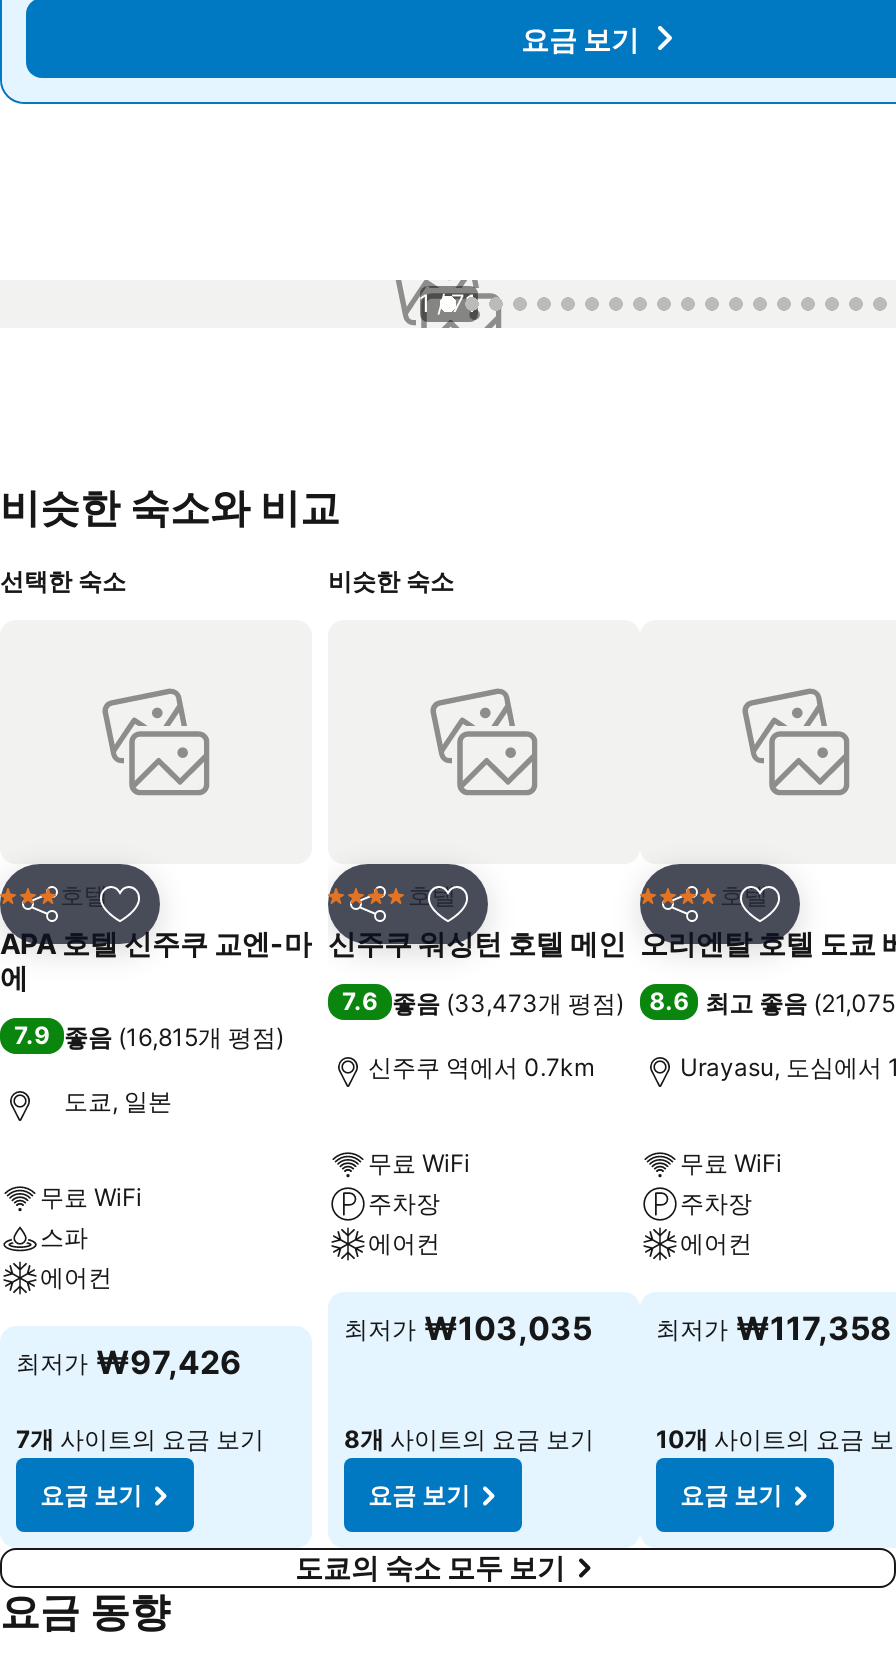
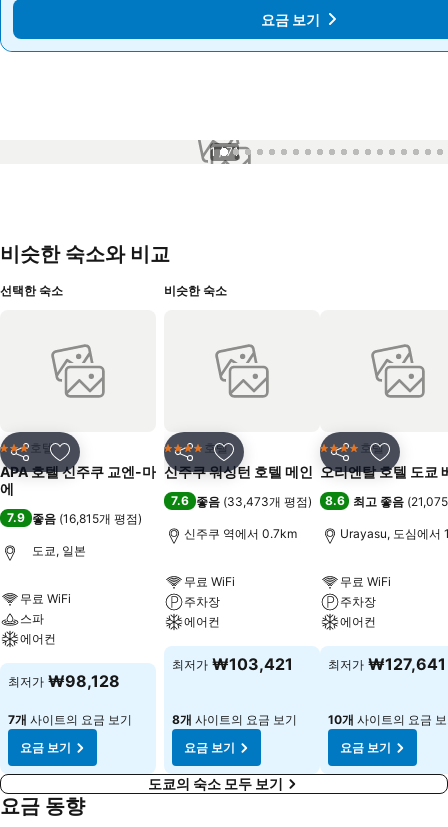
[344,1308,592,1348] 최저가 ₩103,035 -> [172,654,293,674] 최저가 ₩103,421
[656,1308,892,1348] 최저가 ₩117,358 -> [328,654,446,674] 최저가 ₩127,641
[16,1342,242,1382] 최저가 ₩97,426 -> [8,671,120,691] 최저가 ₩98,128

